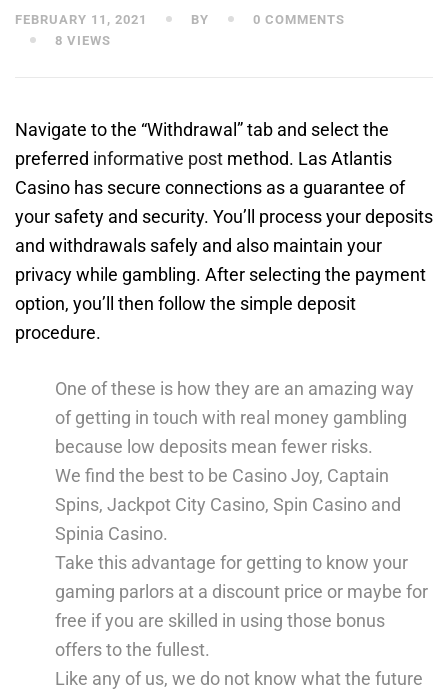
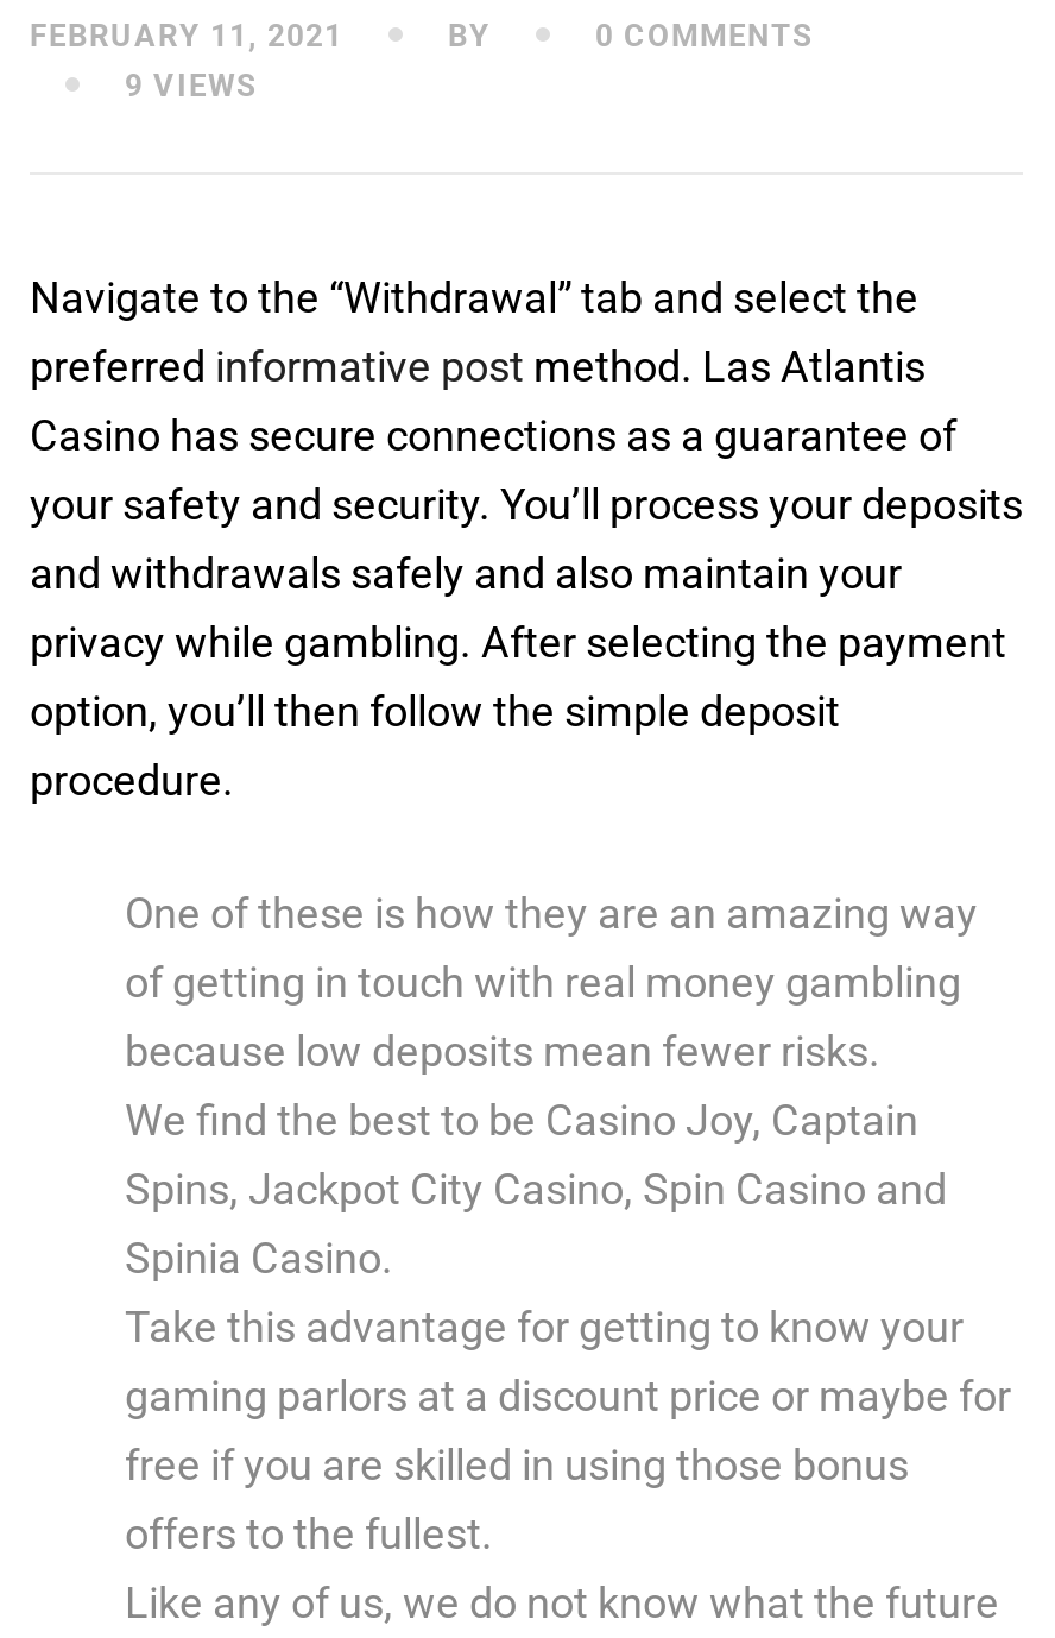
[51,33,111,48] 8 VIEWS -> [115,68,258,103] 9 VIEWS

